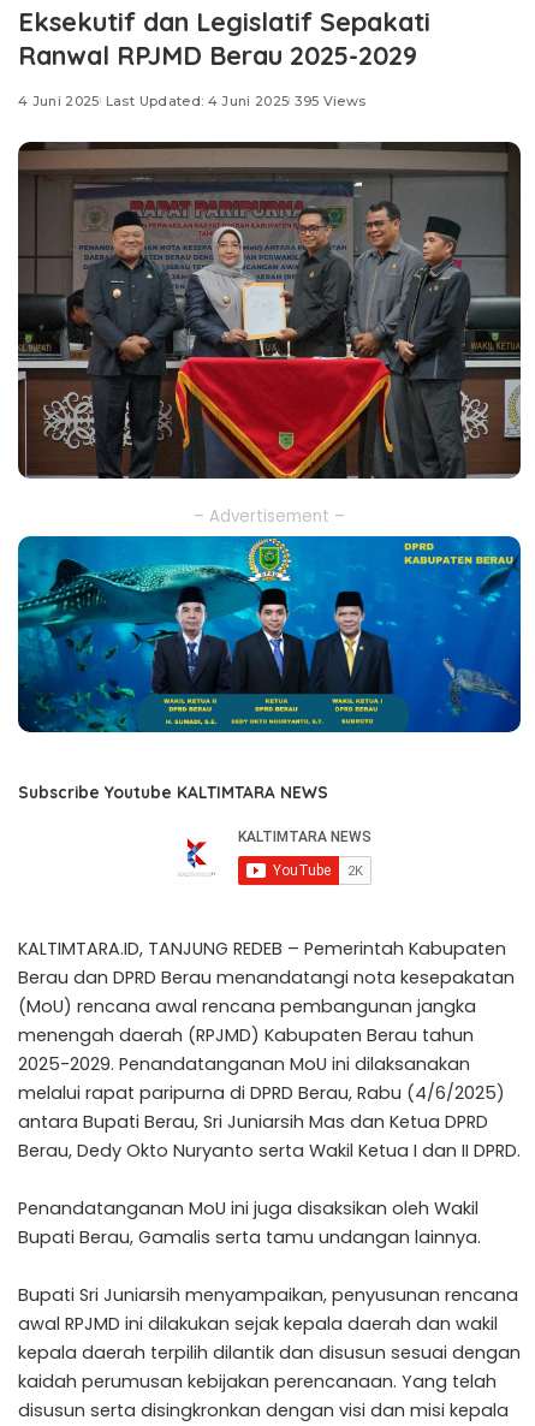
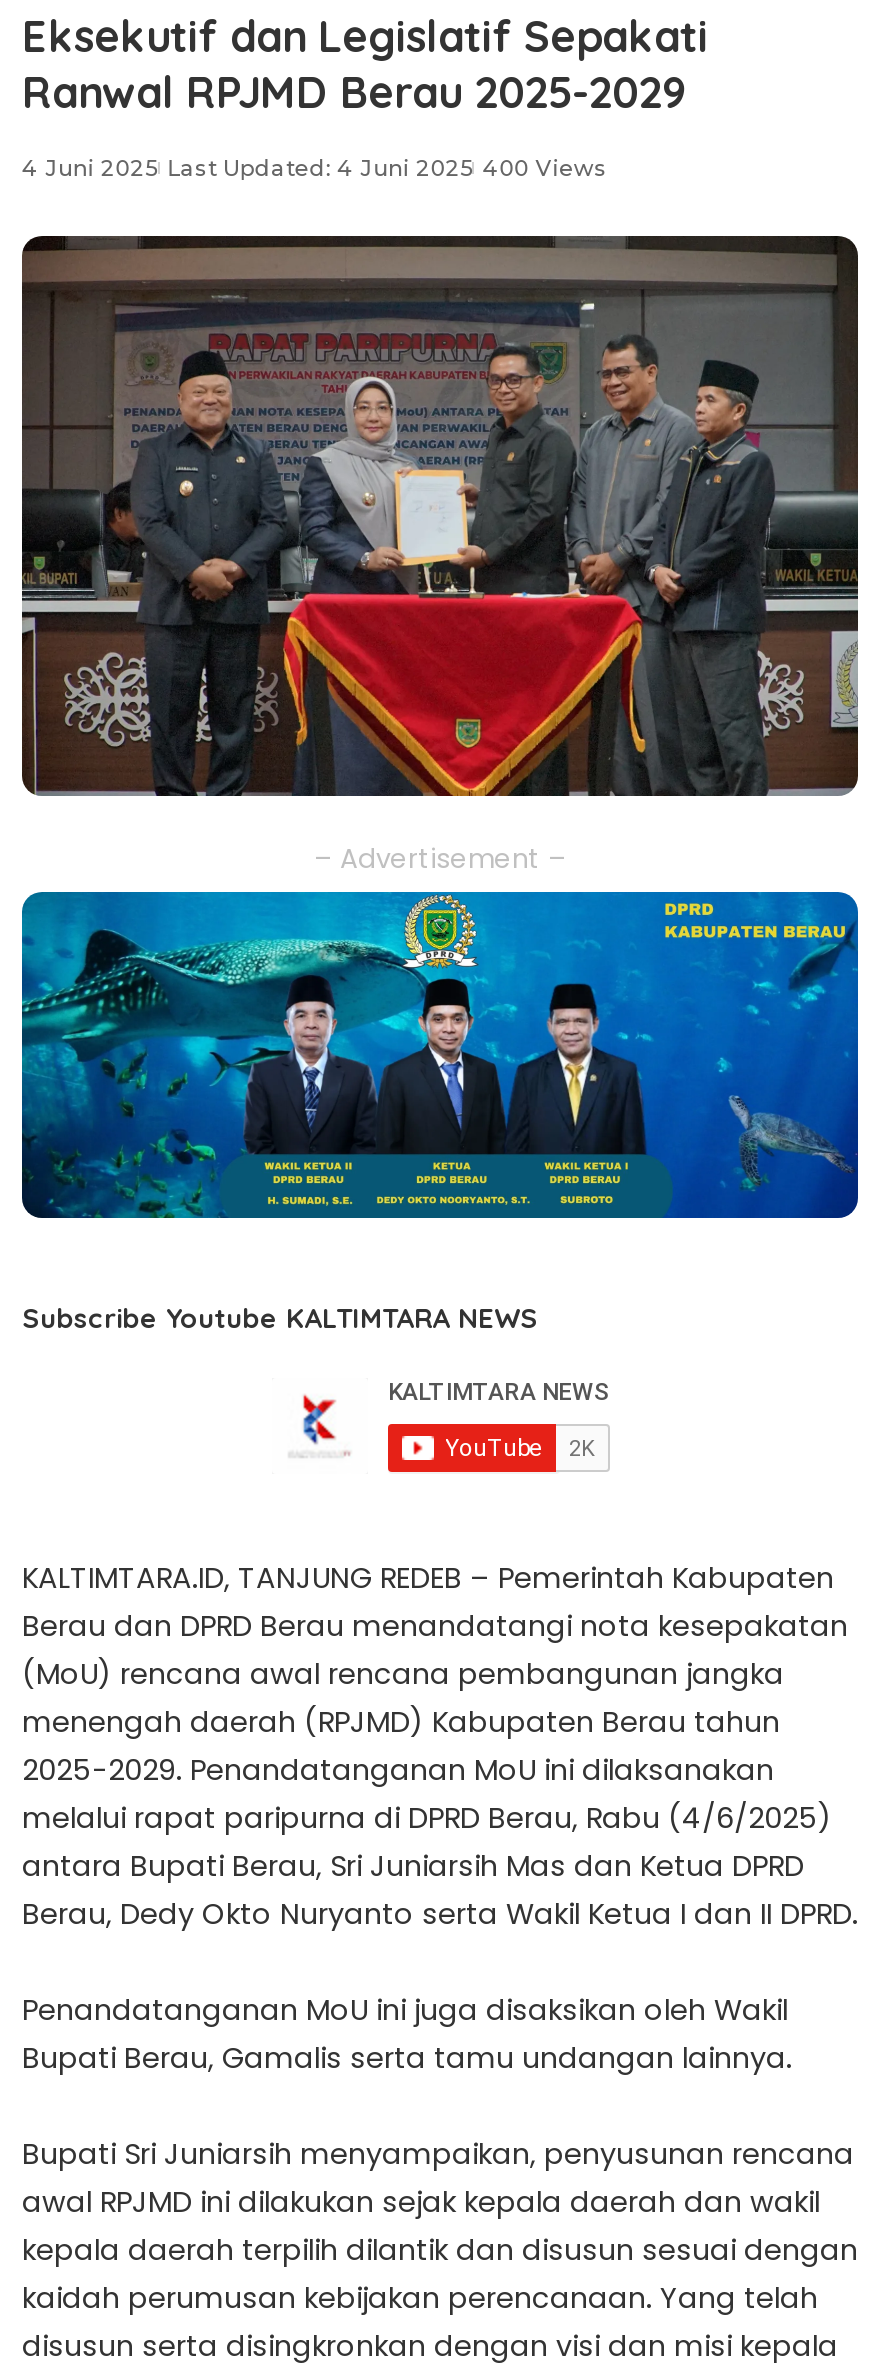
[18,93,366,110] 4 Juni 2025 Last Updated: 4 Juni 2025 395 Views -> [22,155,607,183] 4 Juni 2025 Last Updated: 4 Juni 2025 400 Views

